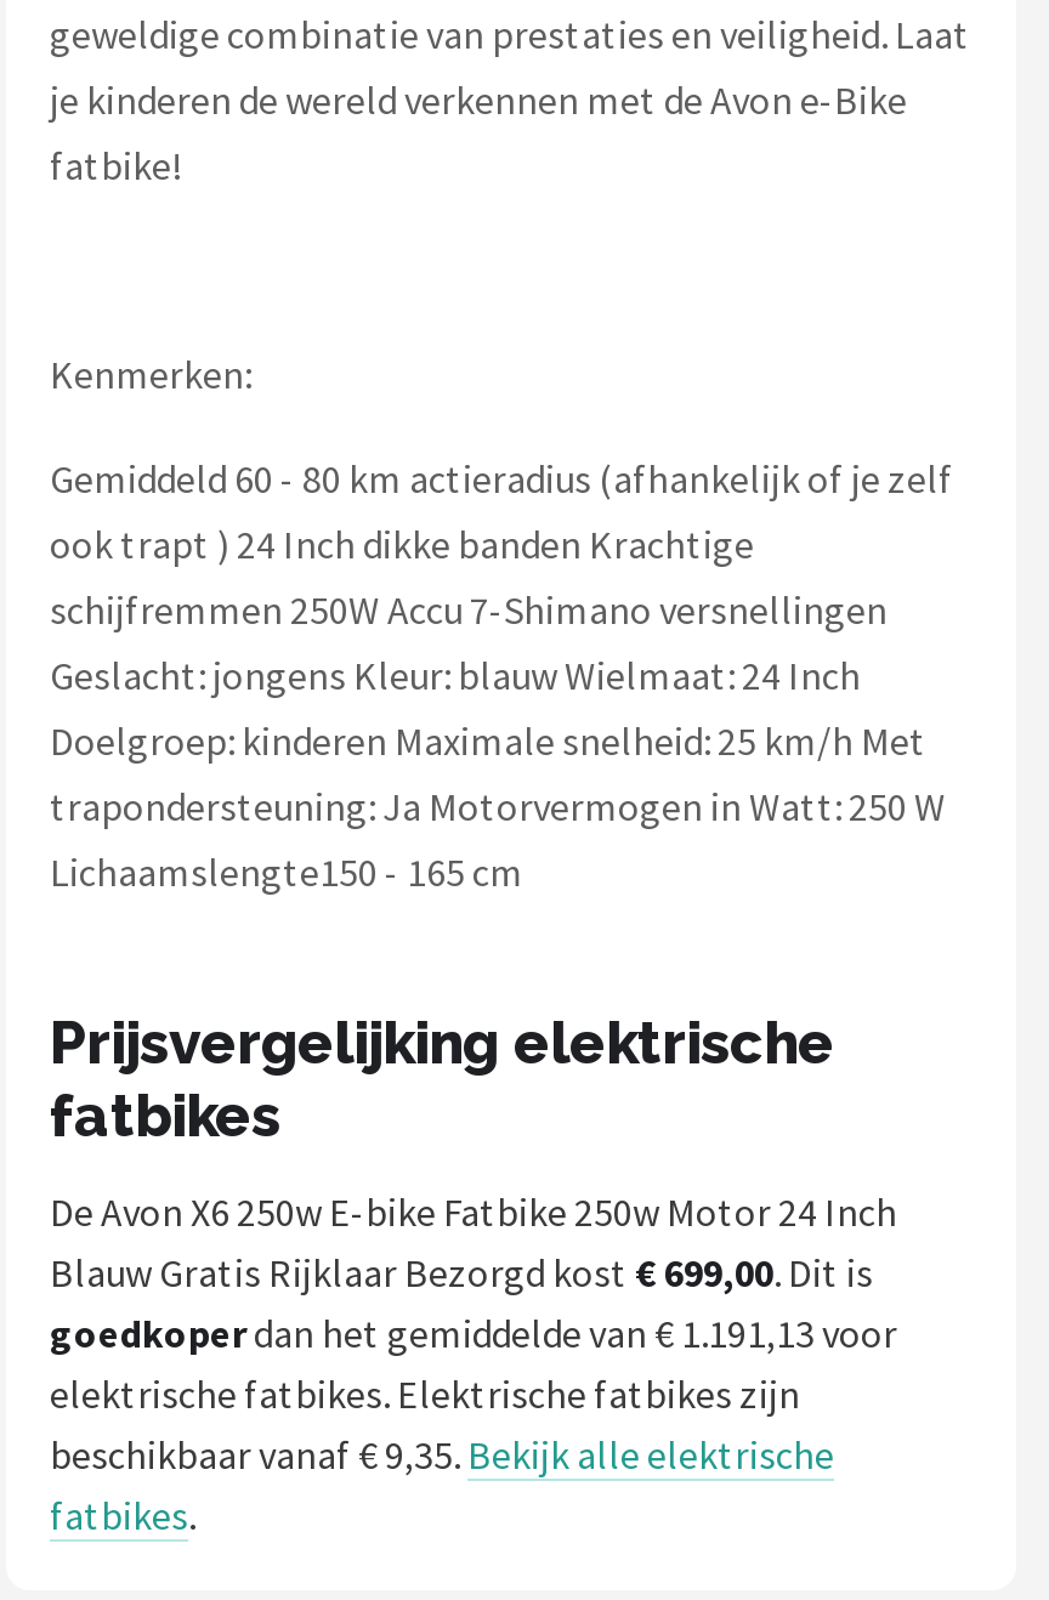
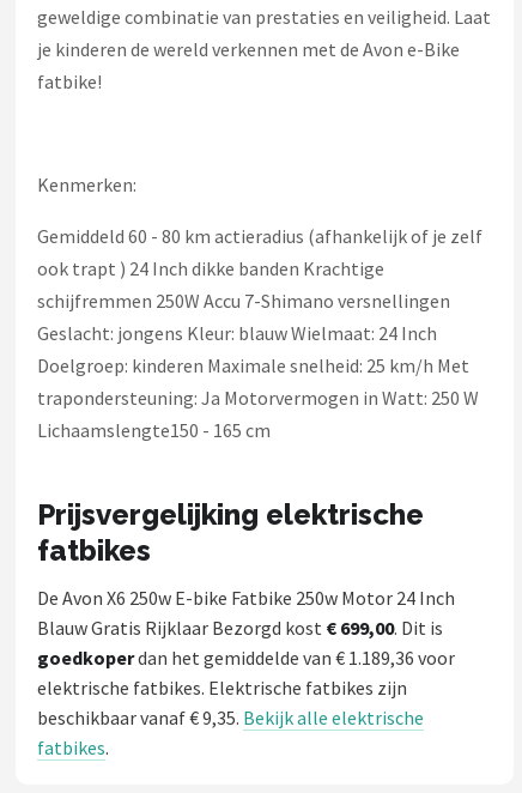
[50,1308,897,1356] goedkoperdan het gemiddelde van € 1.191,13 voor -> [37,645,455,669] goedkoperdan het gemiddelde van € 1.189,36 voor

